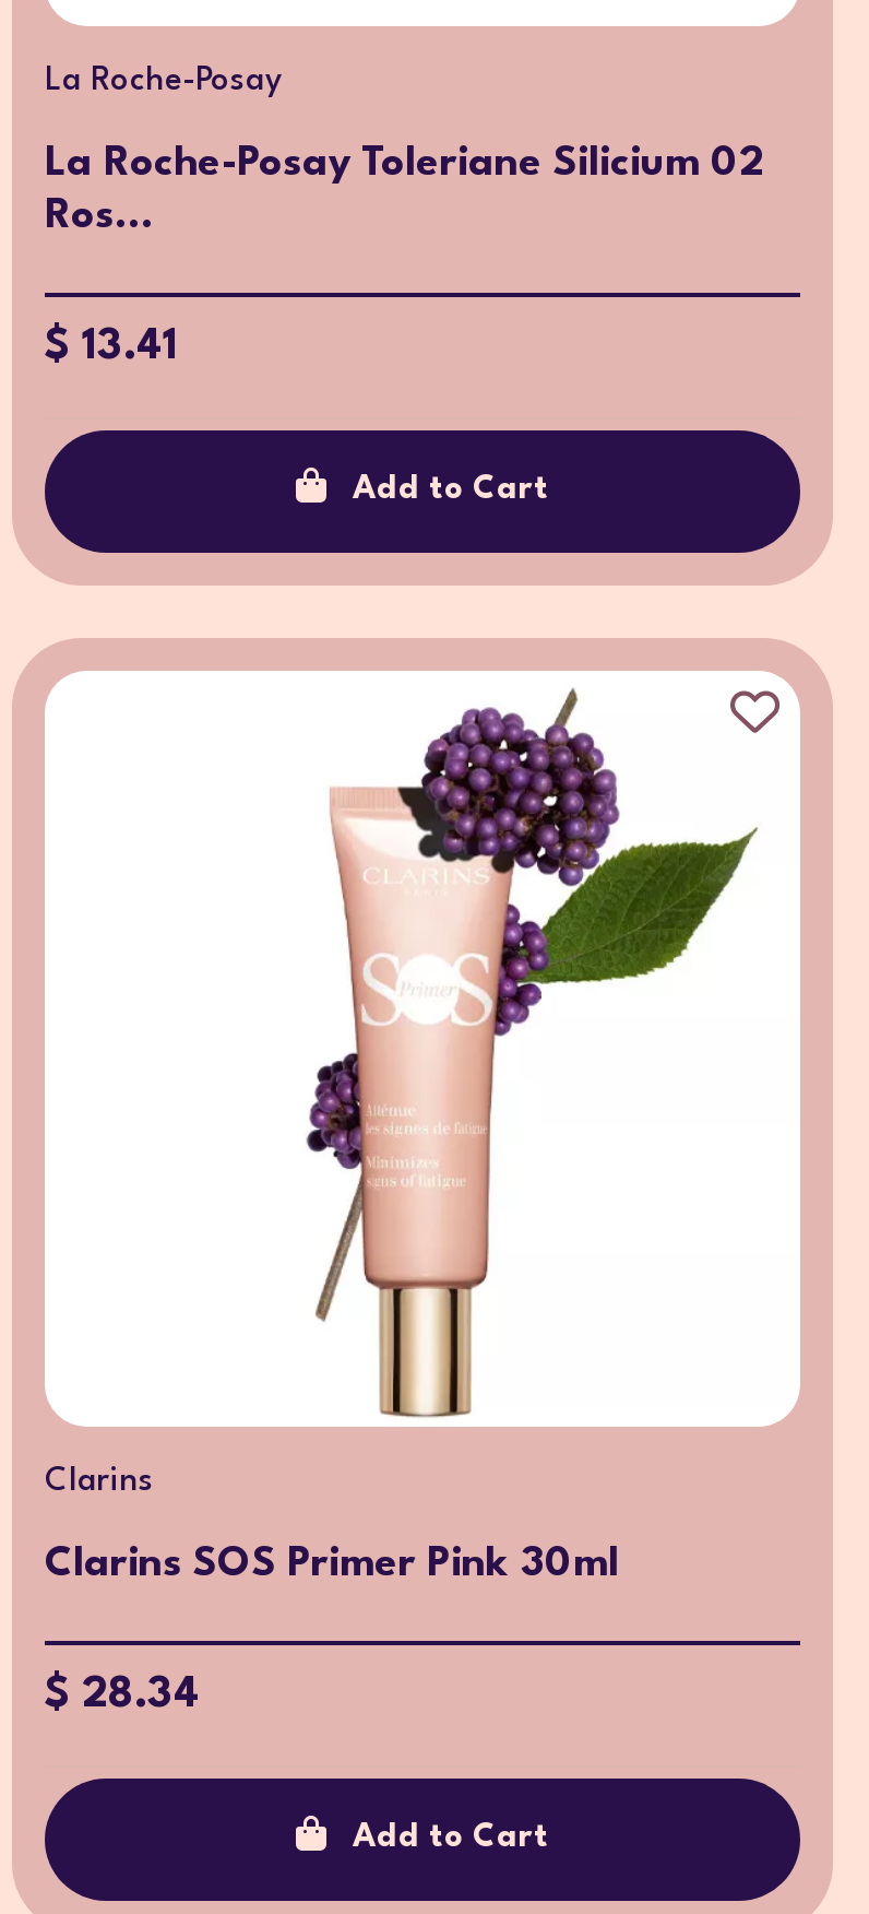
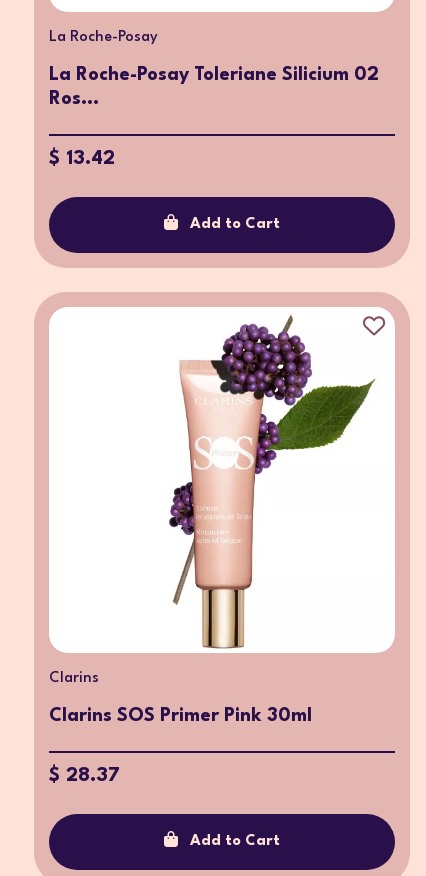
[45,324,178,368] $ 13.41 -> [49,148,115,168] $ 13.42
[45,1673,200,1716] $ 28.34 -> [49,765,120,785] $ 28.37

